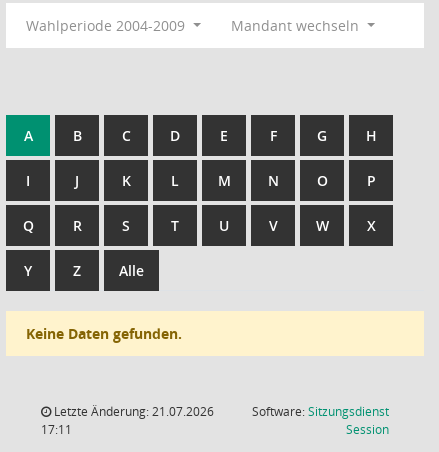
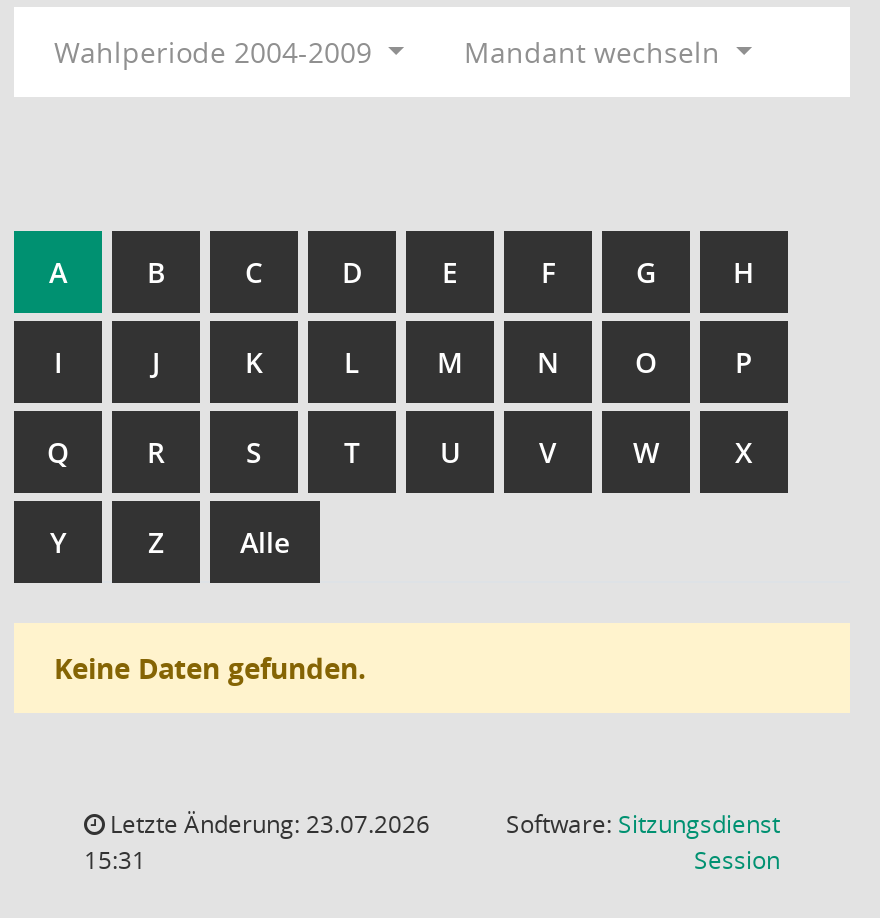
[51,403,214,420] Letzte Änderung: 21.07.2026 -> [104,807,430,841] Letzte Änderung: 23.07.2026
[41,421,72,438] 17:11 -> [84,843,146,877] 15:31

